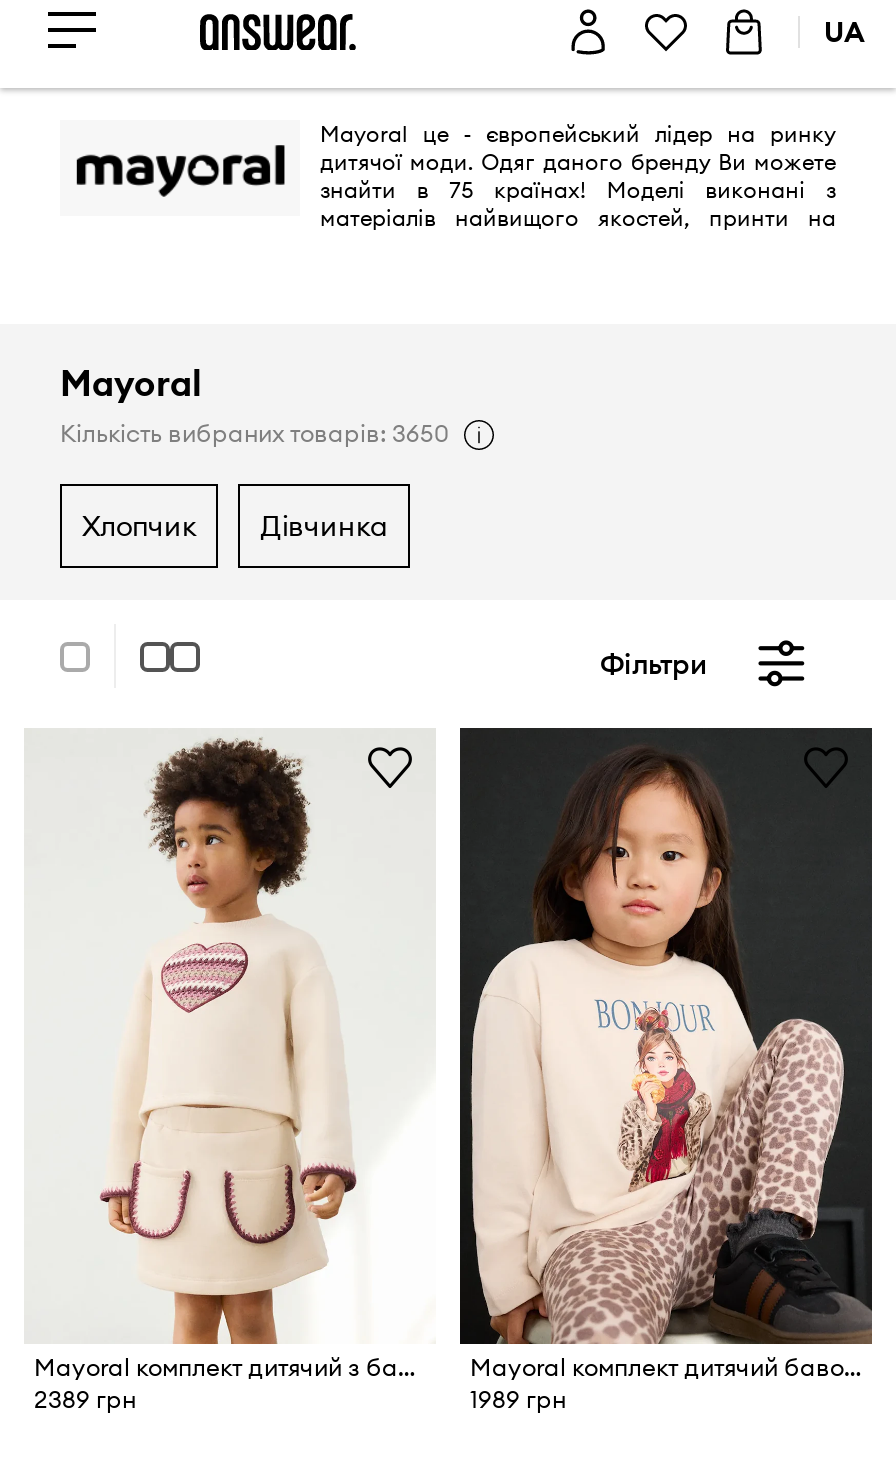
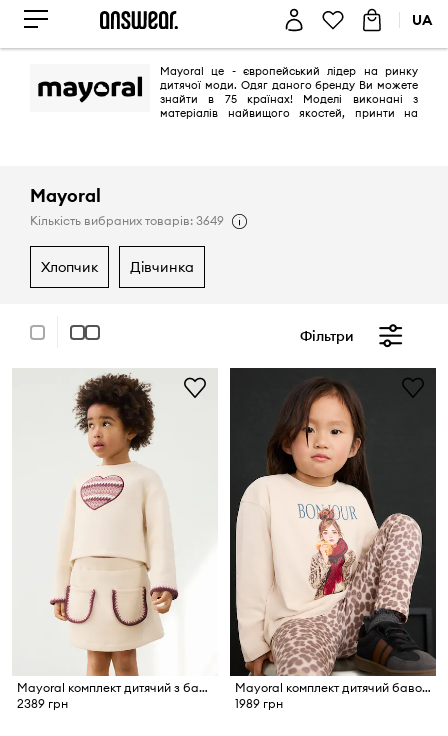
[60,418,448,448] Кількість вибраних товарів: 3650 -> [30,213,224,228] Кількість вибраних товарів: 3649

